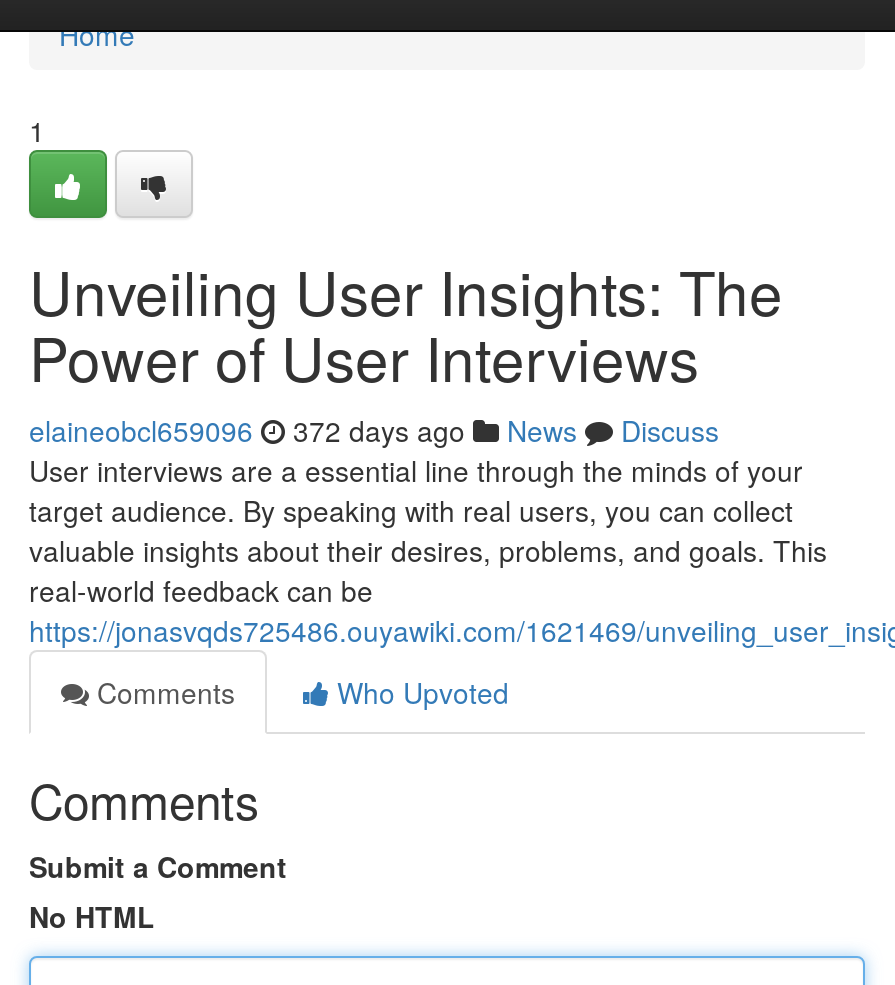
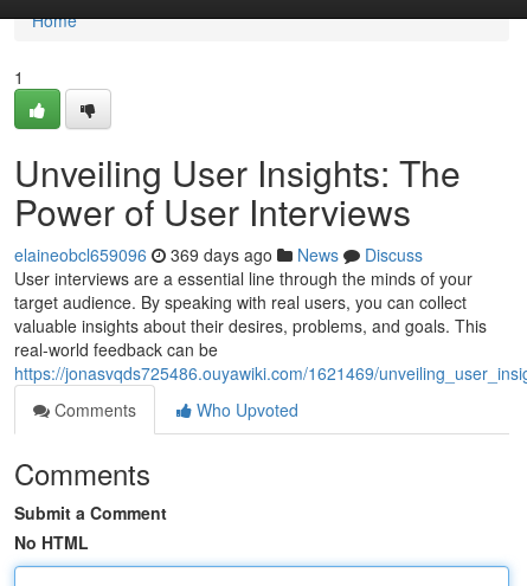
[29,410,719,450] elaineobcl659096 372 days ago News Discuss -> [14,243,423,266] elaineobcl659096 369 days ago News Discuss

